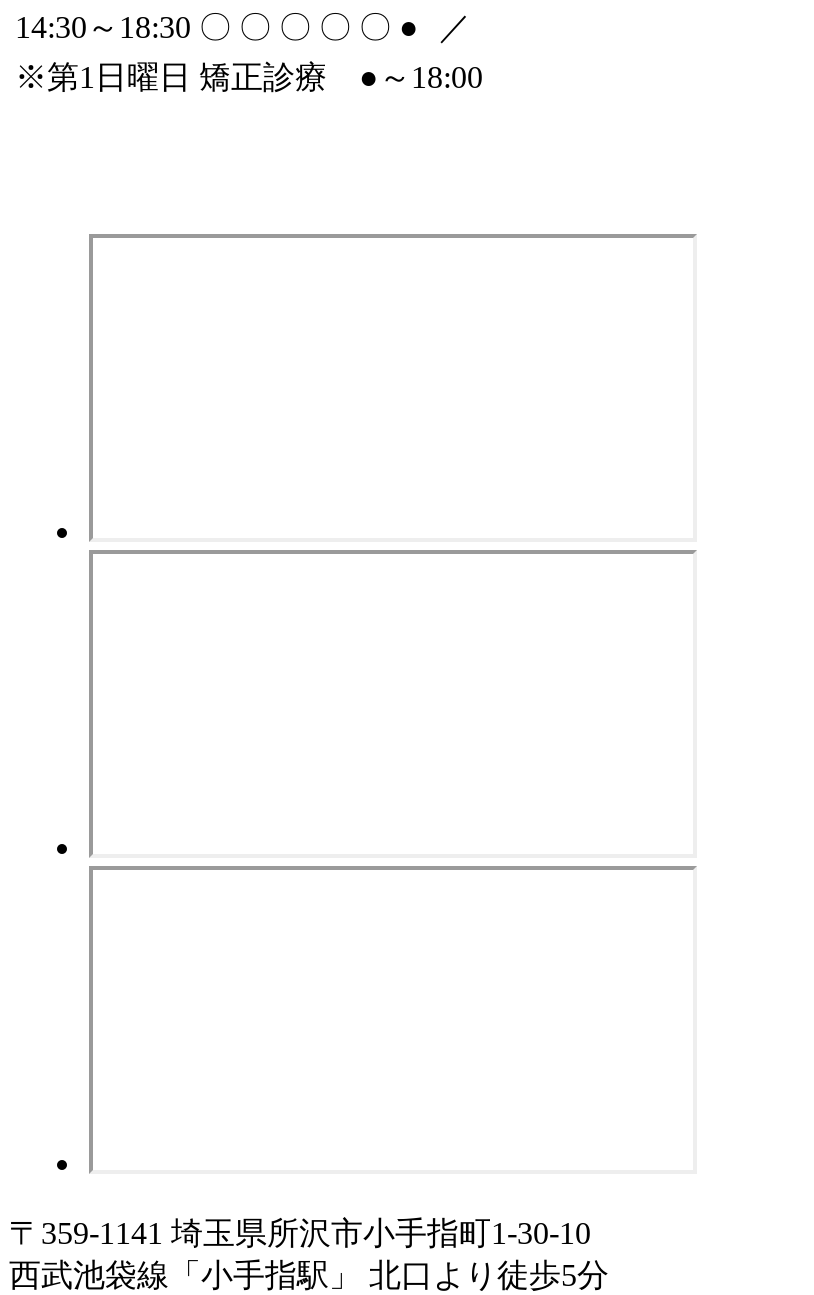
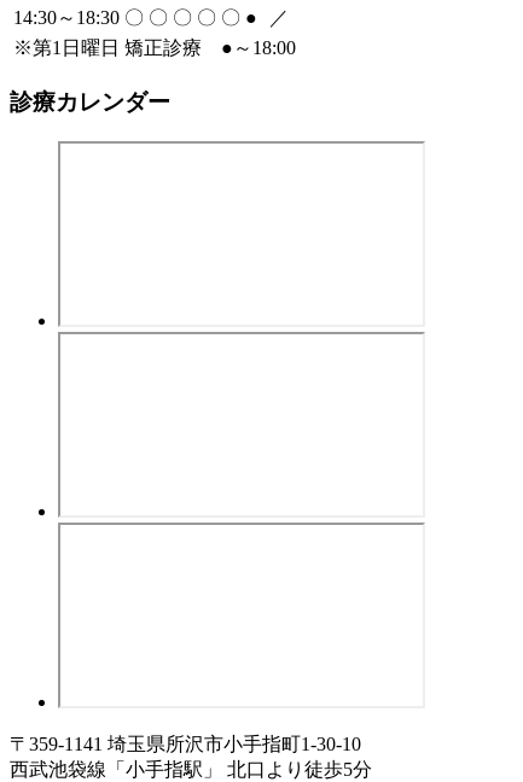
none -> [10,90,170,115] 診療カレンダー

